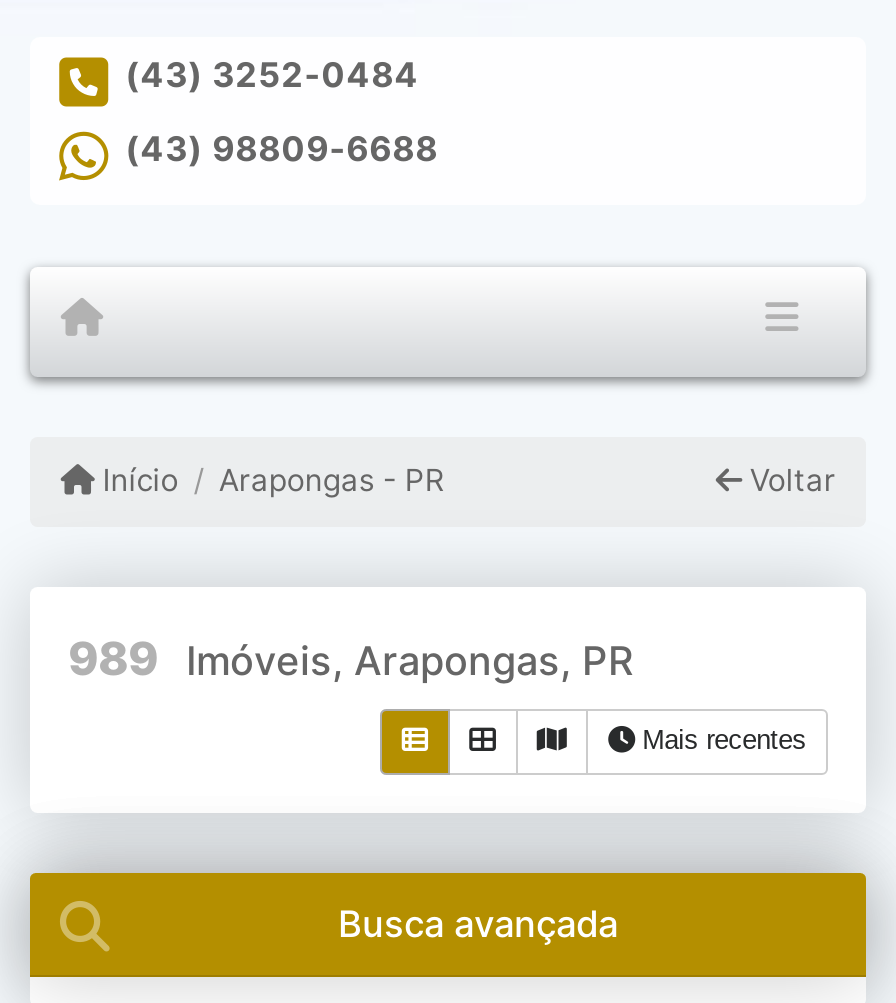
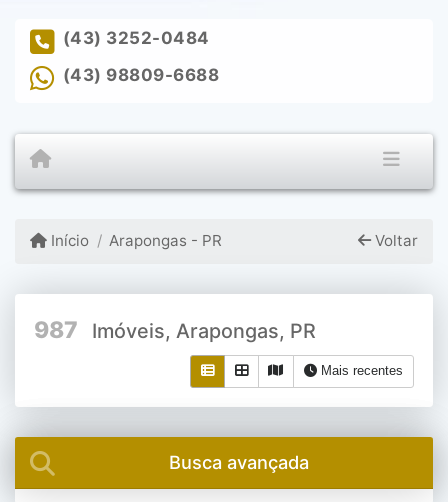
[68,631,634,687] 989 Imóveis, Arapongas, PR -> [34,316,316,344] 987 Imóveis, Arapongas, PR

